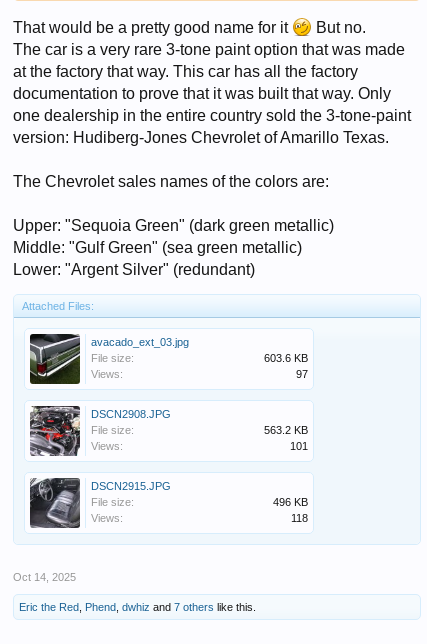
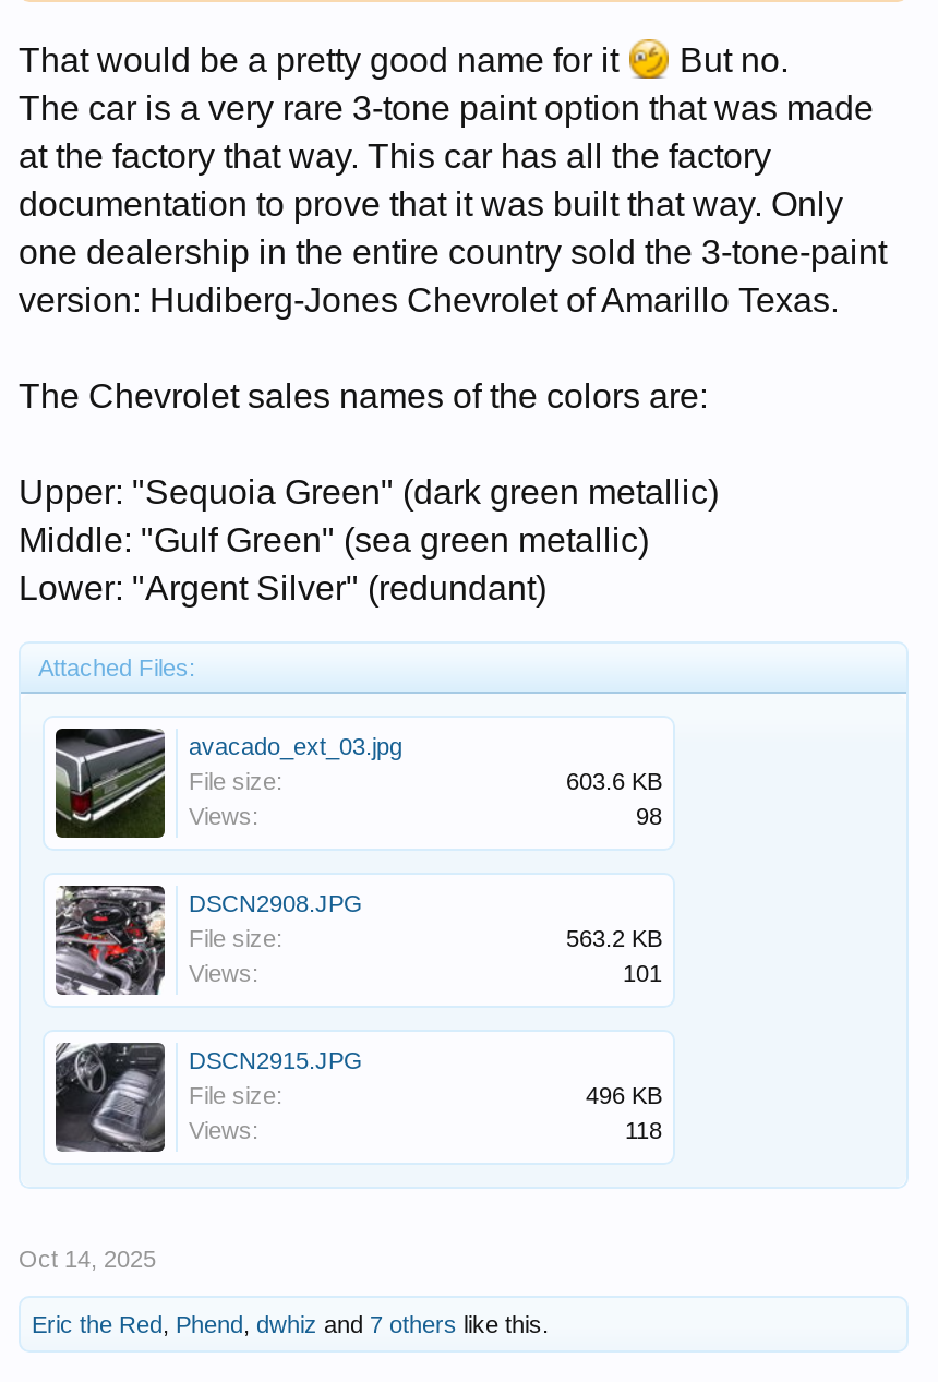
[296,368,308,380] 97 -> [636,803,662,829] 98

